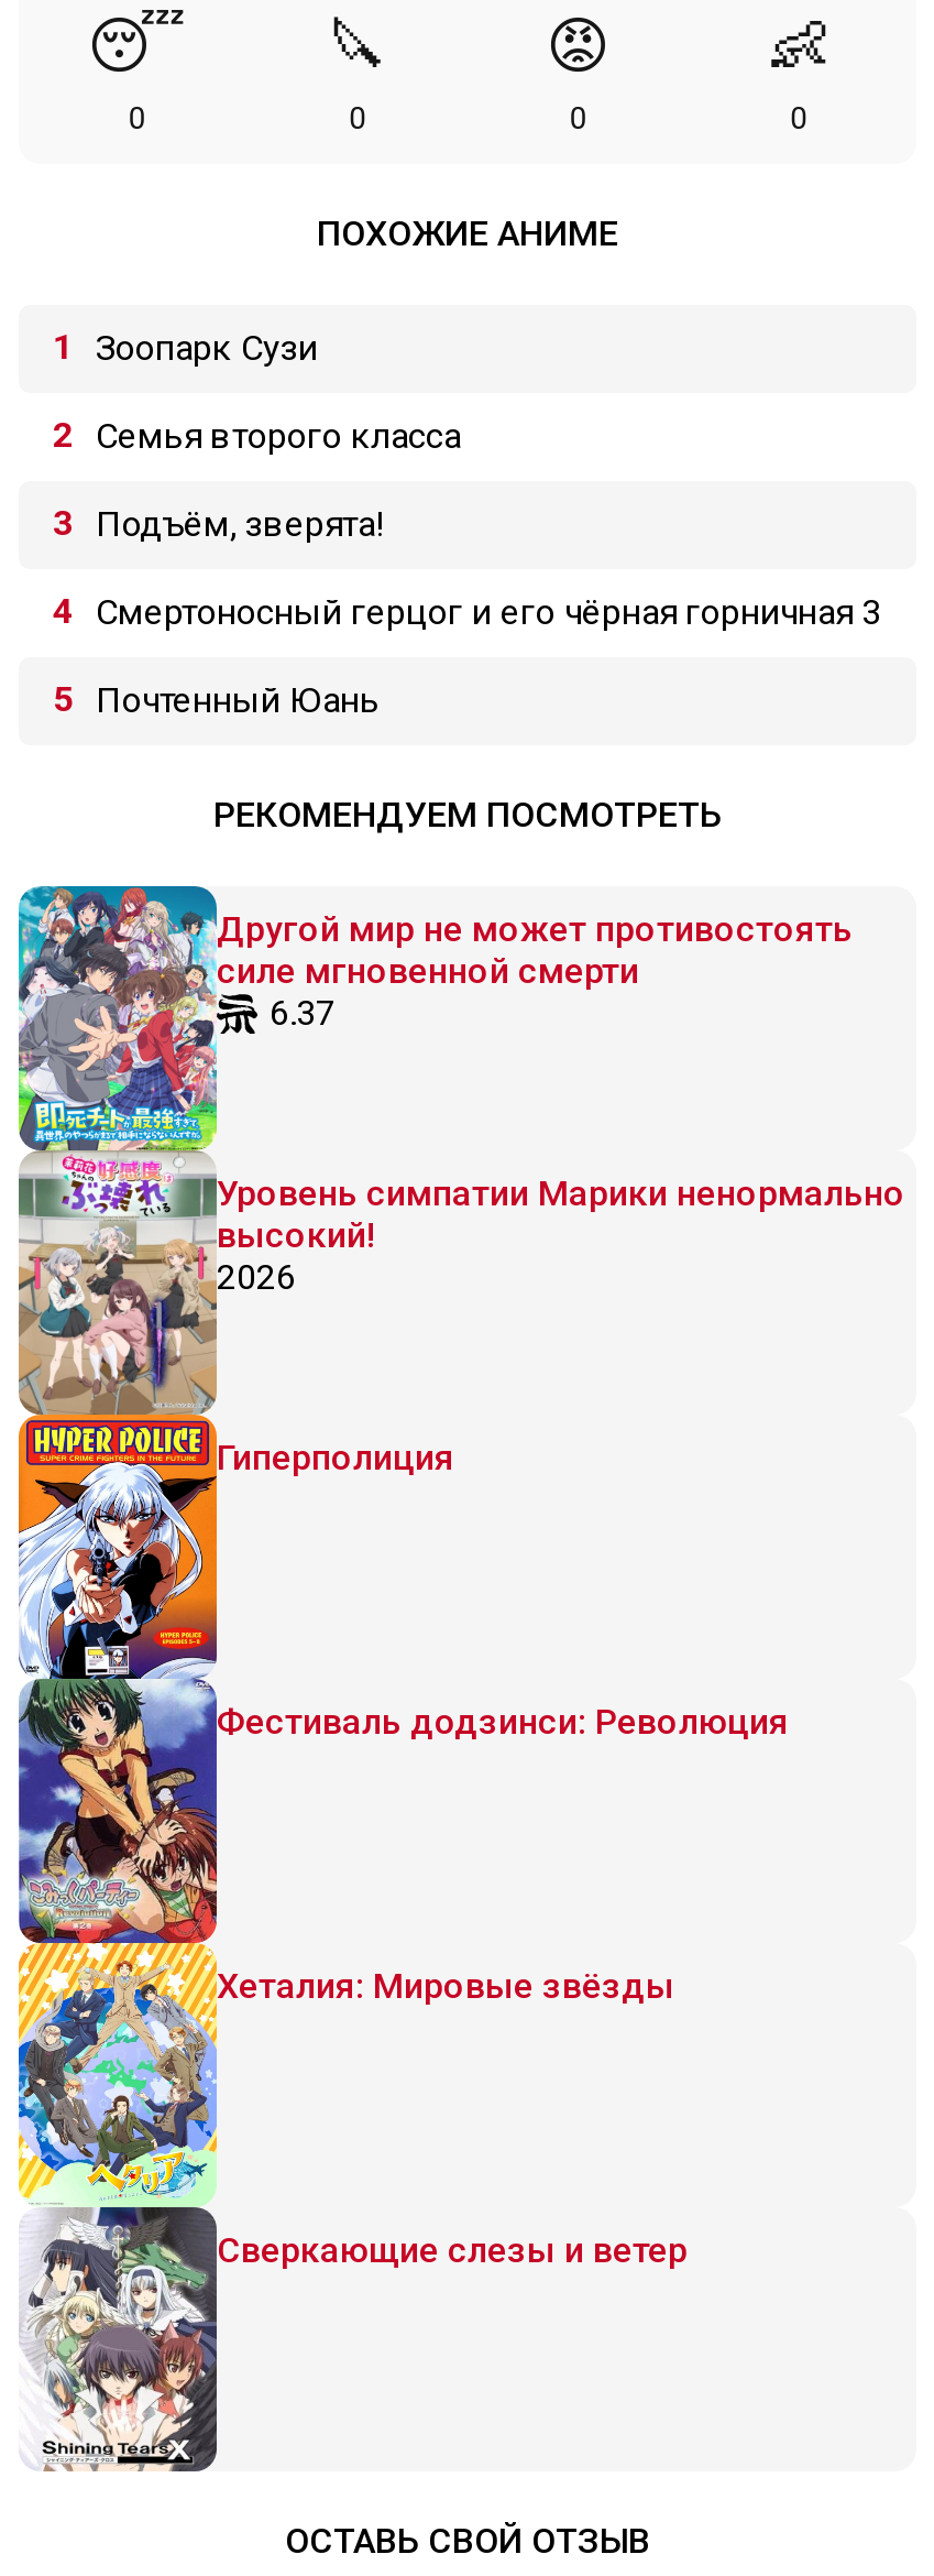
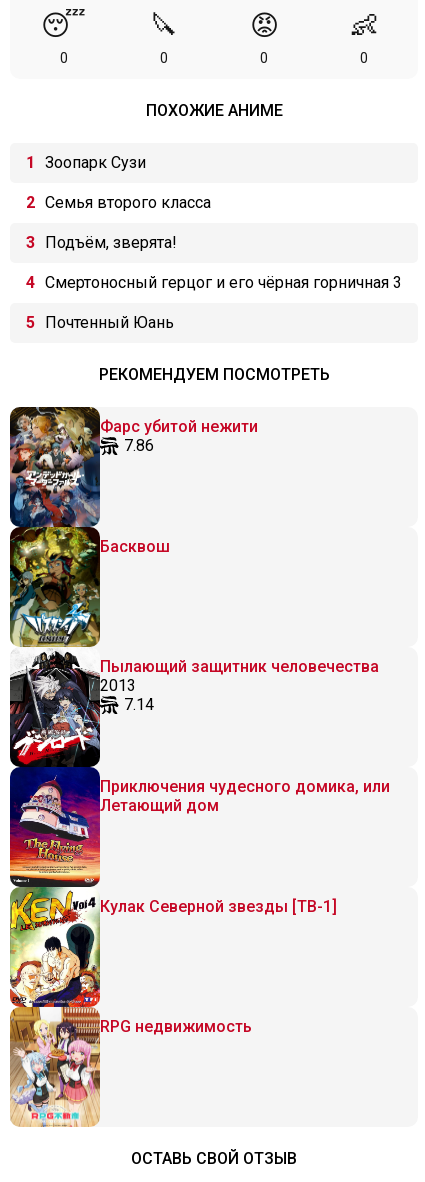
[17,884,853,2474] [image] | Другой мир не может противостоять | силе мгновенной смерти | 6.37 -> [9,406,258,1127] [image] | Фарс убитой нежити | 7.86
[217,1172,905,1298] Уровень симпатии Марики ненормально | высокий! | 2026 -> [100,537,170,556] Басквош
[217,1437,454,1478] Гиперполиция -> [100,657,379,714] Пылающий защитник человечества | 2013 | 7.14
[217,1701,789,1743] Фестиваль додзинси: Революция -> [100,777,390,815] Приключения чудесного домика, или | Летающий дом
[217,1965,674,2007] Хеталия: Мировые звёзды -> [100,897,337,916] Кулак Северной звезды [ТВ-1]
[217,2229,688,2271] Сверкающие слезы и ветер -> [100,1017,252,1036] RPG недвижимость

